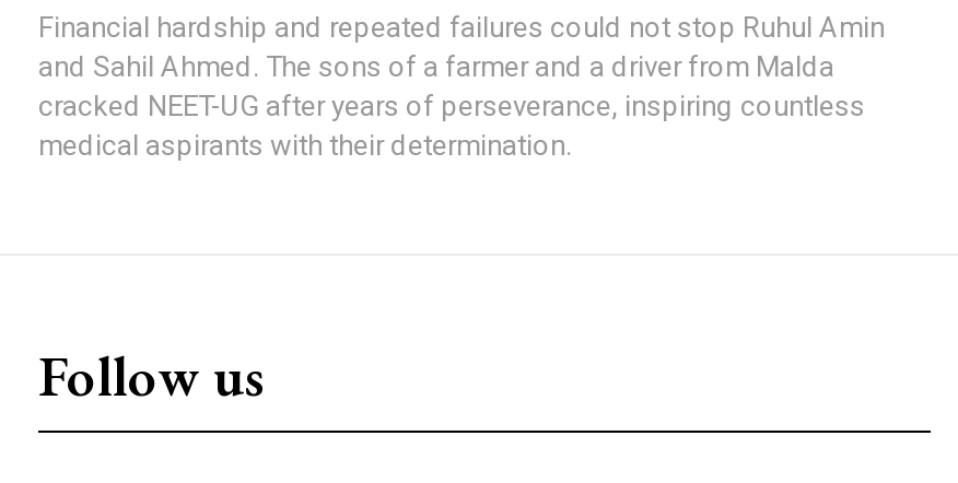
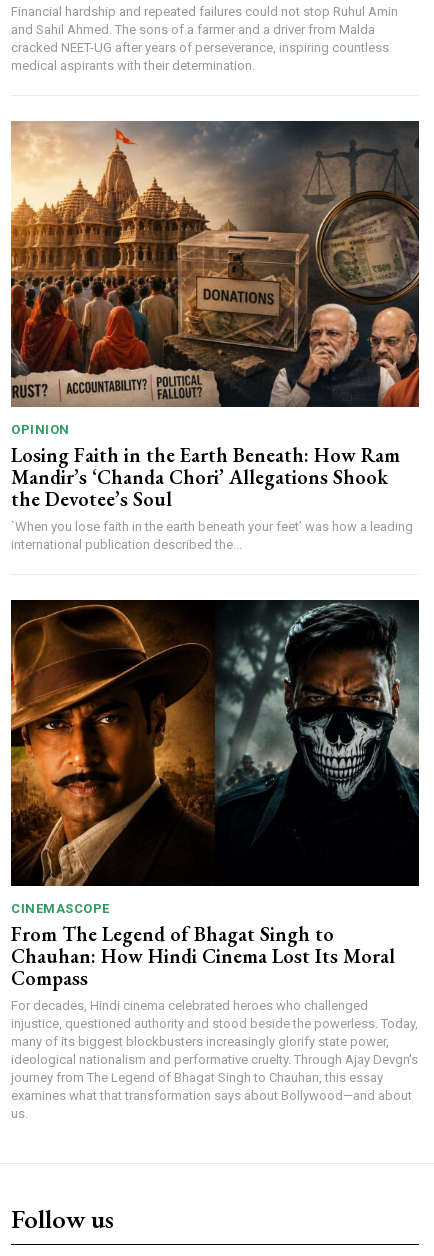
none -> [10,120,420,552] [image] | OPINION | Losing Faith in the Earth Beneath: How Ram | Mandir’s ‘Chanda Chori’ Allegations Shook | the Devotee’s Soul | `When you lose faith in the earth beneath your feet’ was how a leading | international publication described the...
none -> [10,599,420,1121] [image] | CINEMASCOPE | From The Legend of Bhagat Singh to | Chauhan: How Hindi Cinema Lost Its Moral | Compass | For decades, Hindi cinema celebrated heroes who challenged | injustice, questioned authority and stood beside the powerless. Today, | many of its biggest blockbusters increasingly glorify state power, | ideological nationalism and performative cruelty. Through Ajay Devgn's | journey from The Legend of Bhagat Singh to Chauhan, this essay | examines what that transformation says about Bollywood—and about | us.

